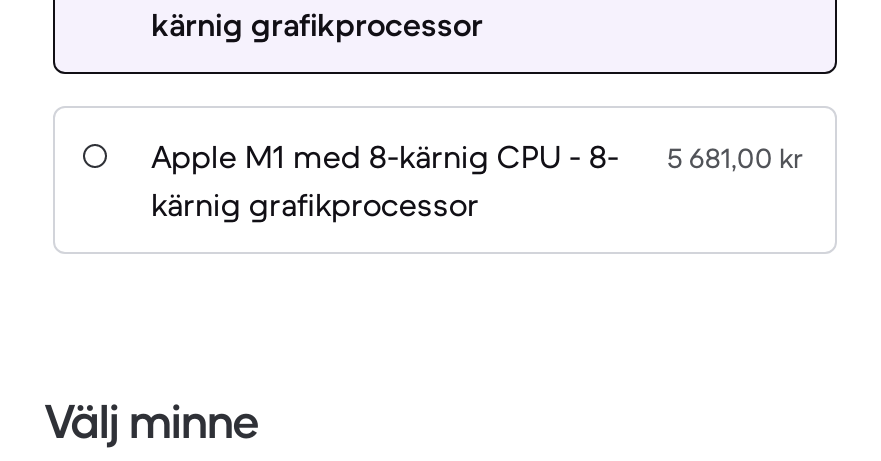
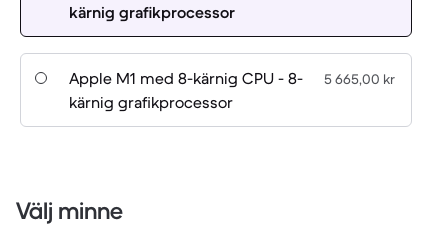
[151,137,803,177] Apple M1 med 8-kärnig CPU - 8- 5 681,00 kr -> [69,68,395,88] Apple M1 med 8-kärnig CPU - 8- 5 665,00 kr

